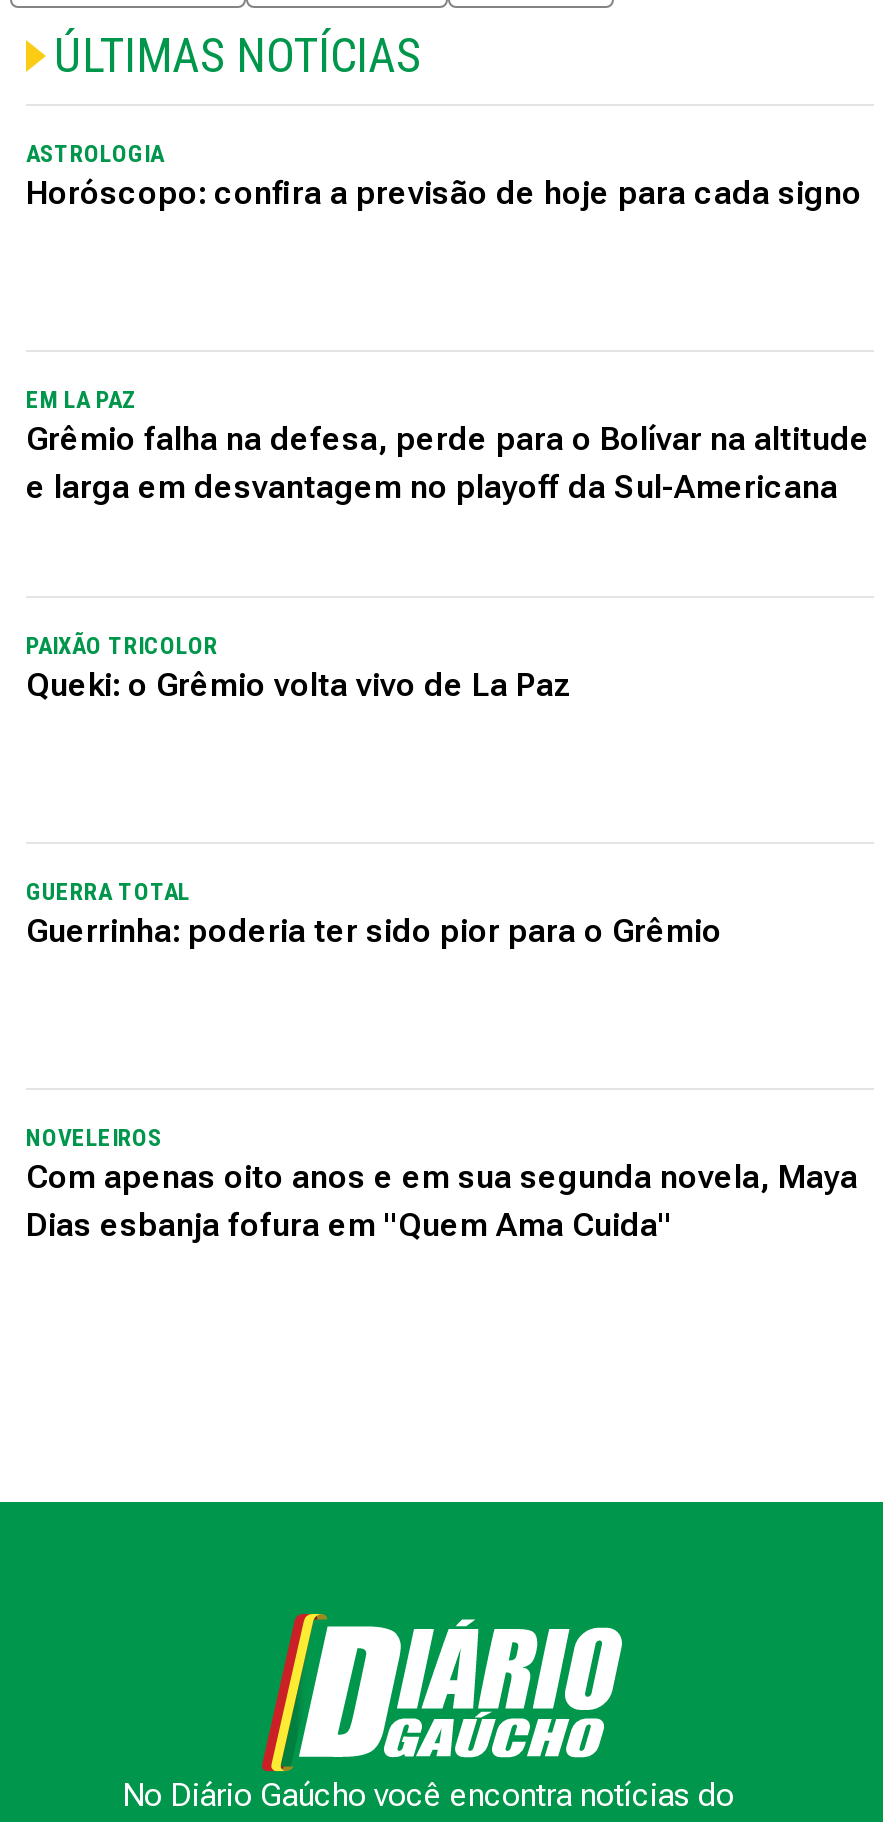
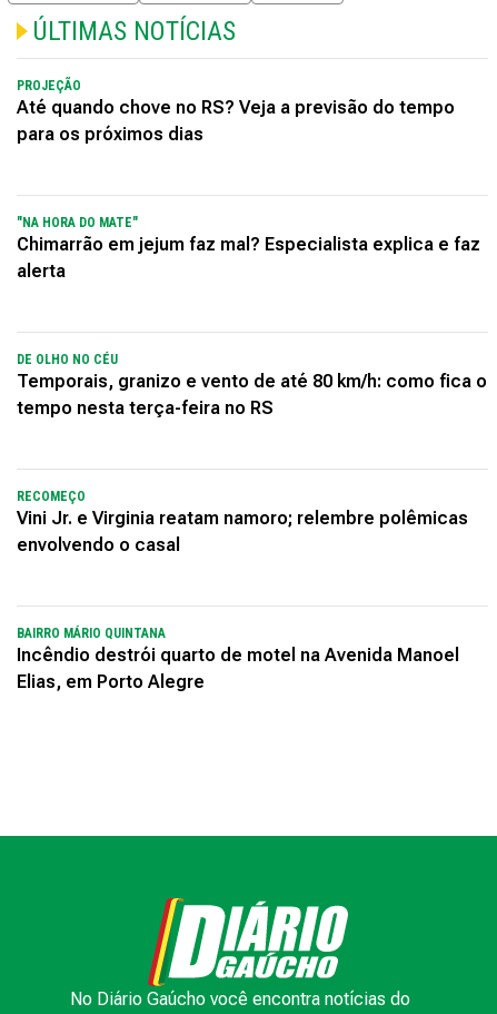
[26,139,862,211] ASTROLOGIA | Horóscopo: confira a previsão de hoje para cada signo -> [17,78,455,144] PROJEÇÃO | Até quando chove no RS? Veja a previsão do tempo | para os próximos dias
[26,385,870,505] EM LA PAZ | Grêmio falha na defesa, perde para o Bolívar na altitude | e larga em desvantagem no playoff da Sul-Americana -> [17,214,480,281] "NA HORA DO MATE" | Chimarrão em jejum faz mal? Especialista explica e faz | alerta
[26,631,572,703] PAIXÃO TRICOLOR | Queki: o Grêmio volta vivo de La Paz -> [17,351,487,418] DE OLHO NO CÉU | Temporais, granizo e vento de até 80 km/h: como fica o | tempo nesta terça-feira no RS
[26,877,722,949] GUERRA TOTAL | Guerrinha: poderia ter sido pior para o Grêmio -> [17,488,468,555] RECOMEÇO | Vini Jr. e Virginia reatam namoro; relembre polêmicas | envolvendo o casal
[26,1123,858,1243] NOVELEIROS | Com apenas oito anos e em sua segunda novela, Maya | Dias esbanja fofura em "Quem Ama Cuida" -> [17,625,459,692] BAIRRO MÁRIO QUINTANA | Incêndio destrói quarto de motel na Avenida Manoel | Elias, em Porto Alegre

